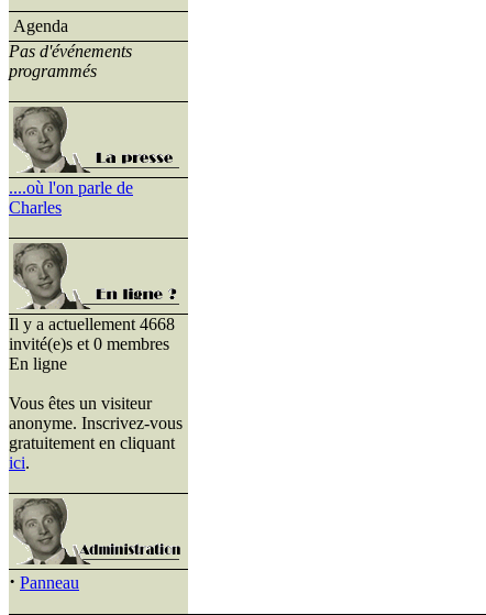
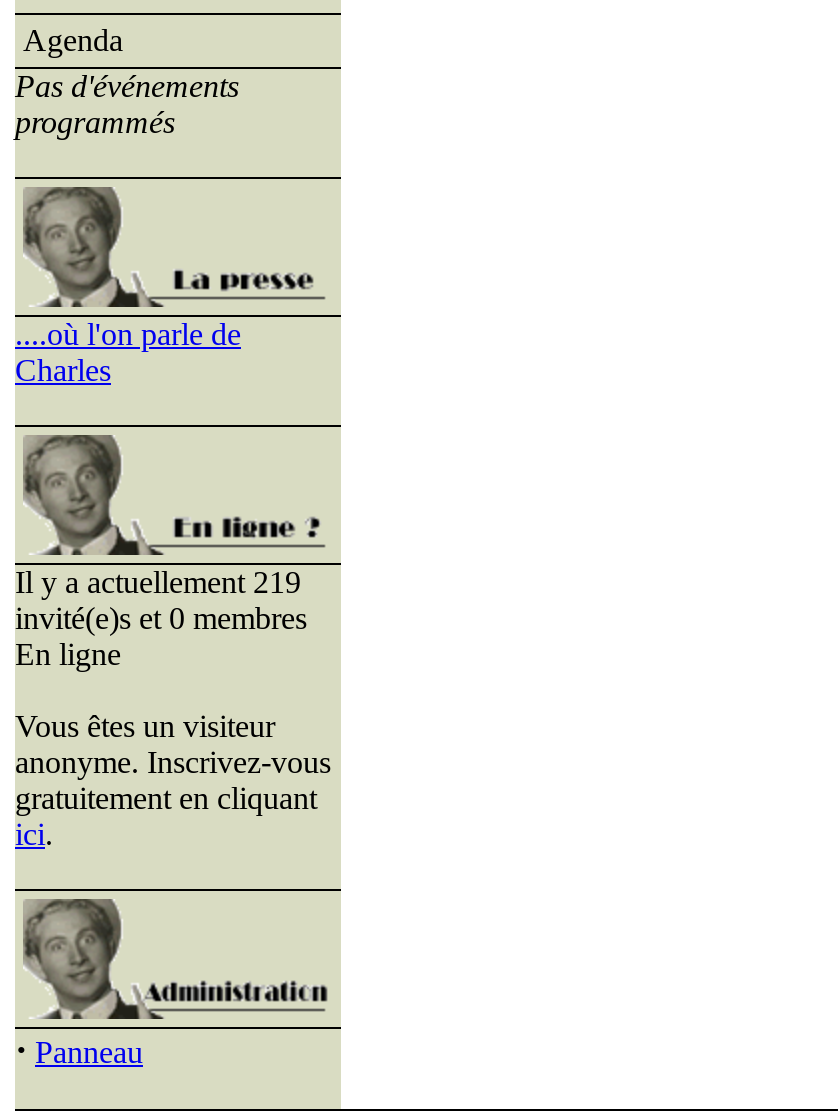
[9,315,175,333] Il y a actuellement 4668 -> [15,565,301,599] Il y a actuellement 219

